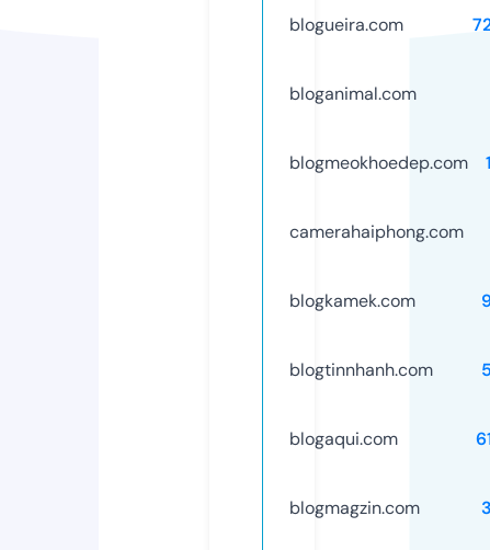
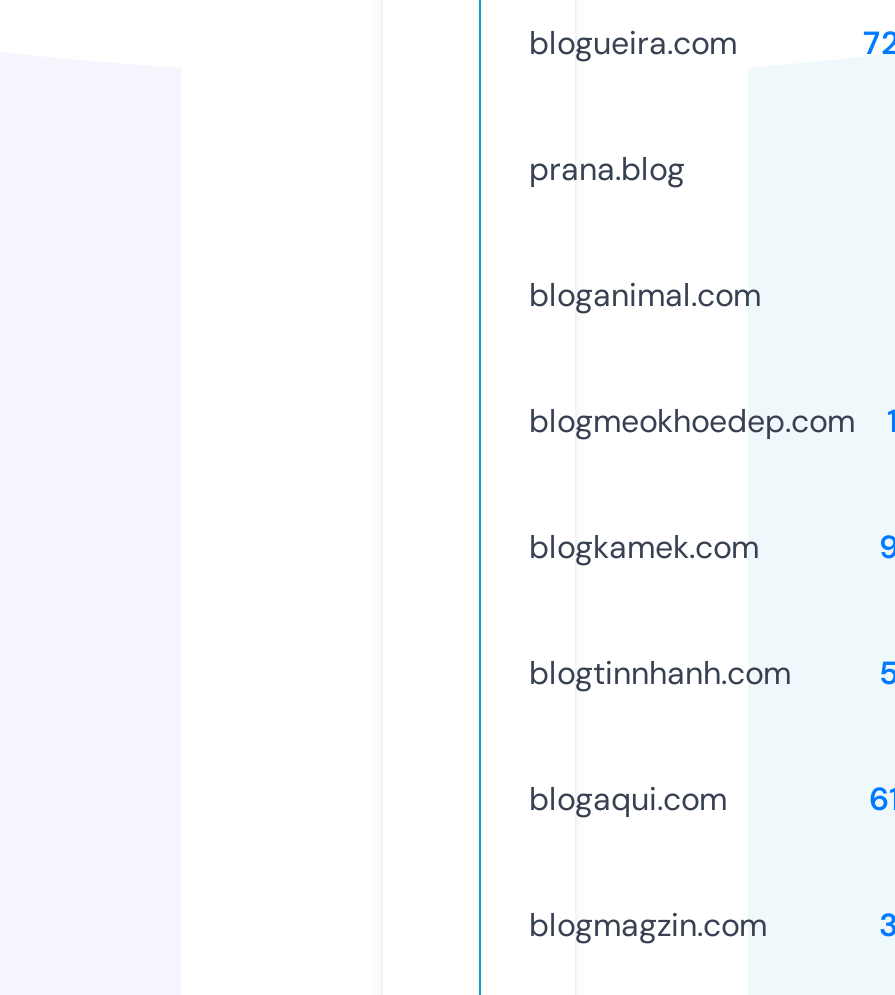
none -> [529,148,685,190] prana.blog
moved [289,82,468,174] -> [529,274,855,442]: bloganimal.com | blogmeokhoedep.com
[289,220,464,243] camerahaiphong.com -> none

